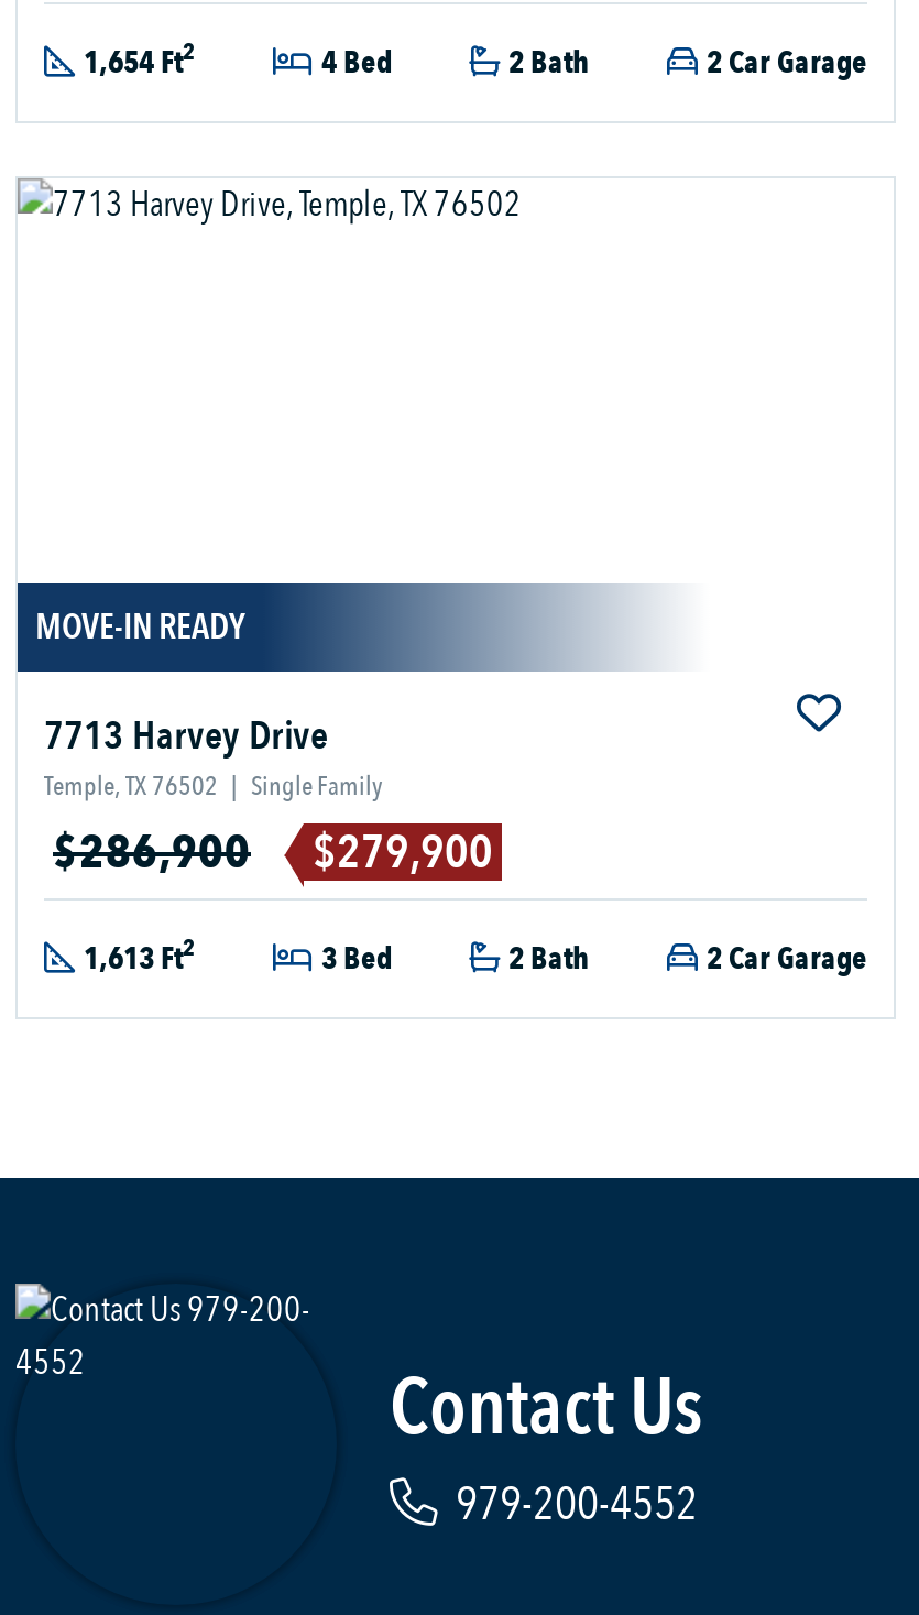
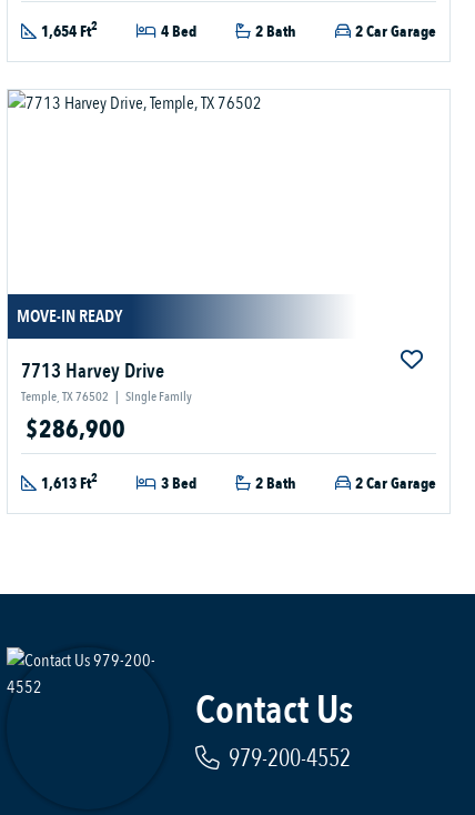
[313,818,493,884] $279,900 -> none

